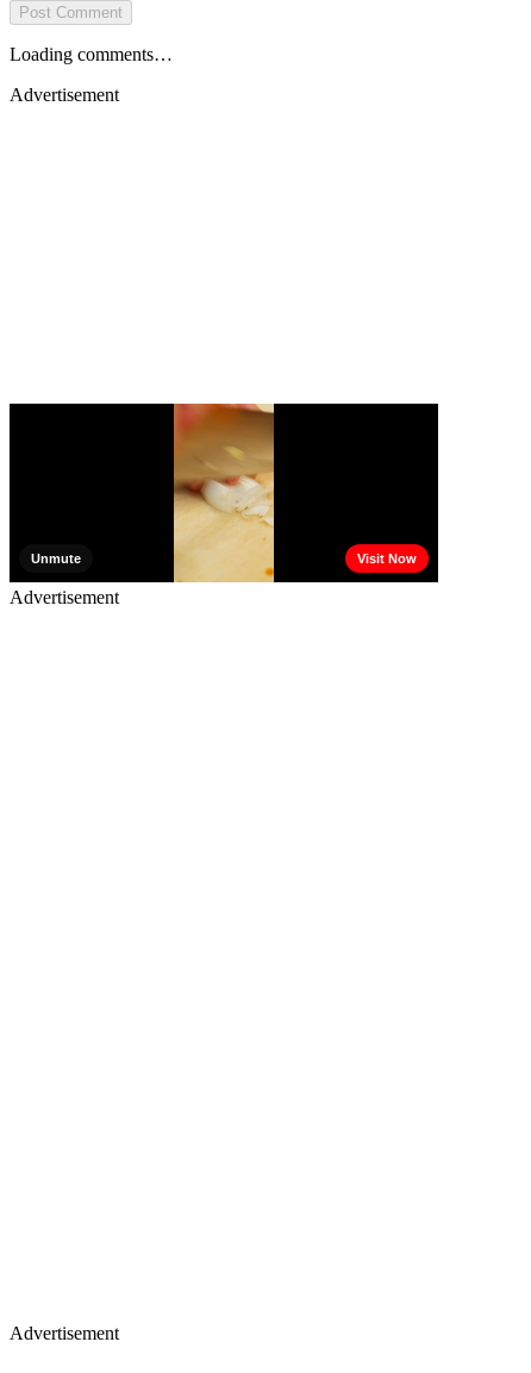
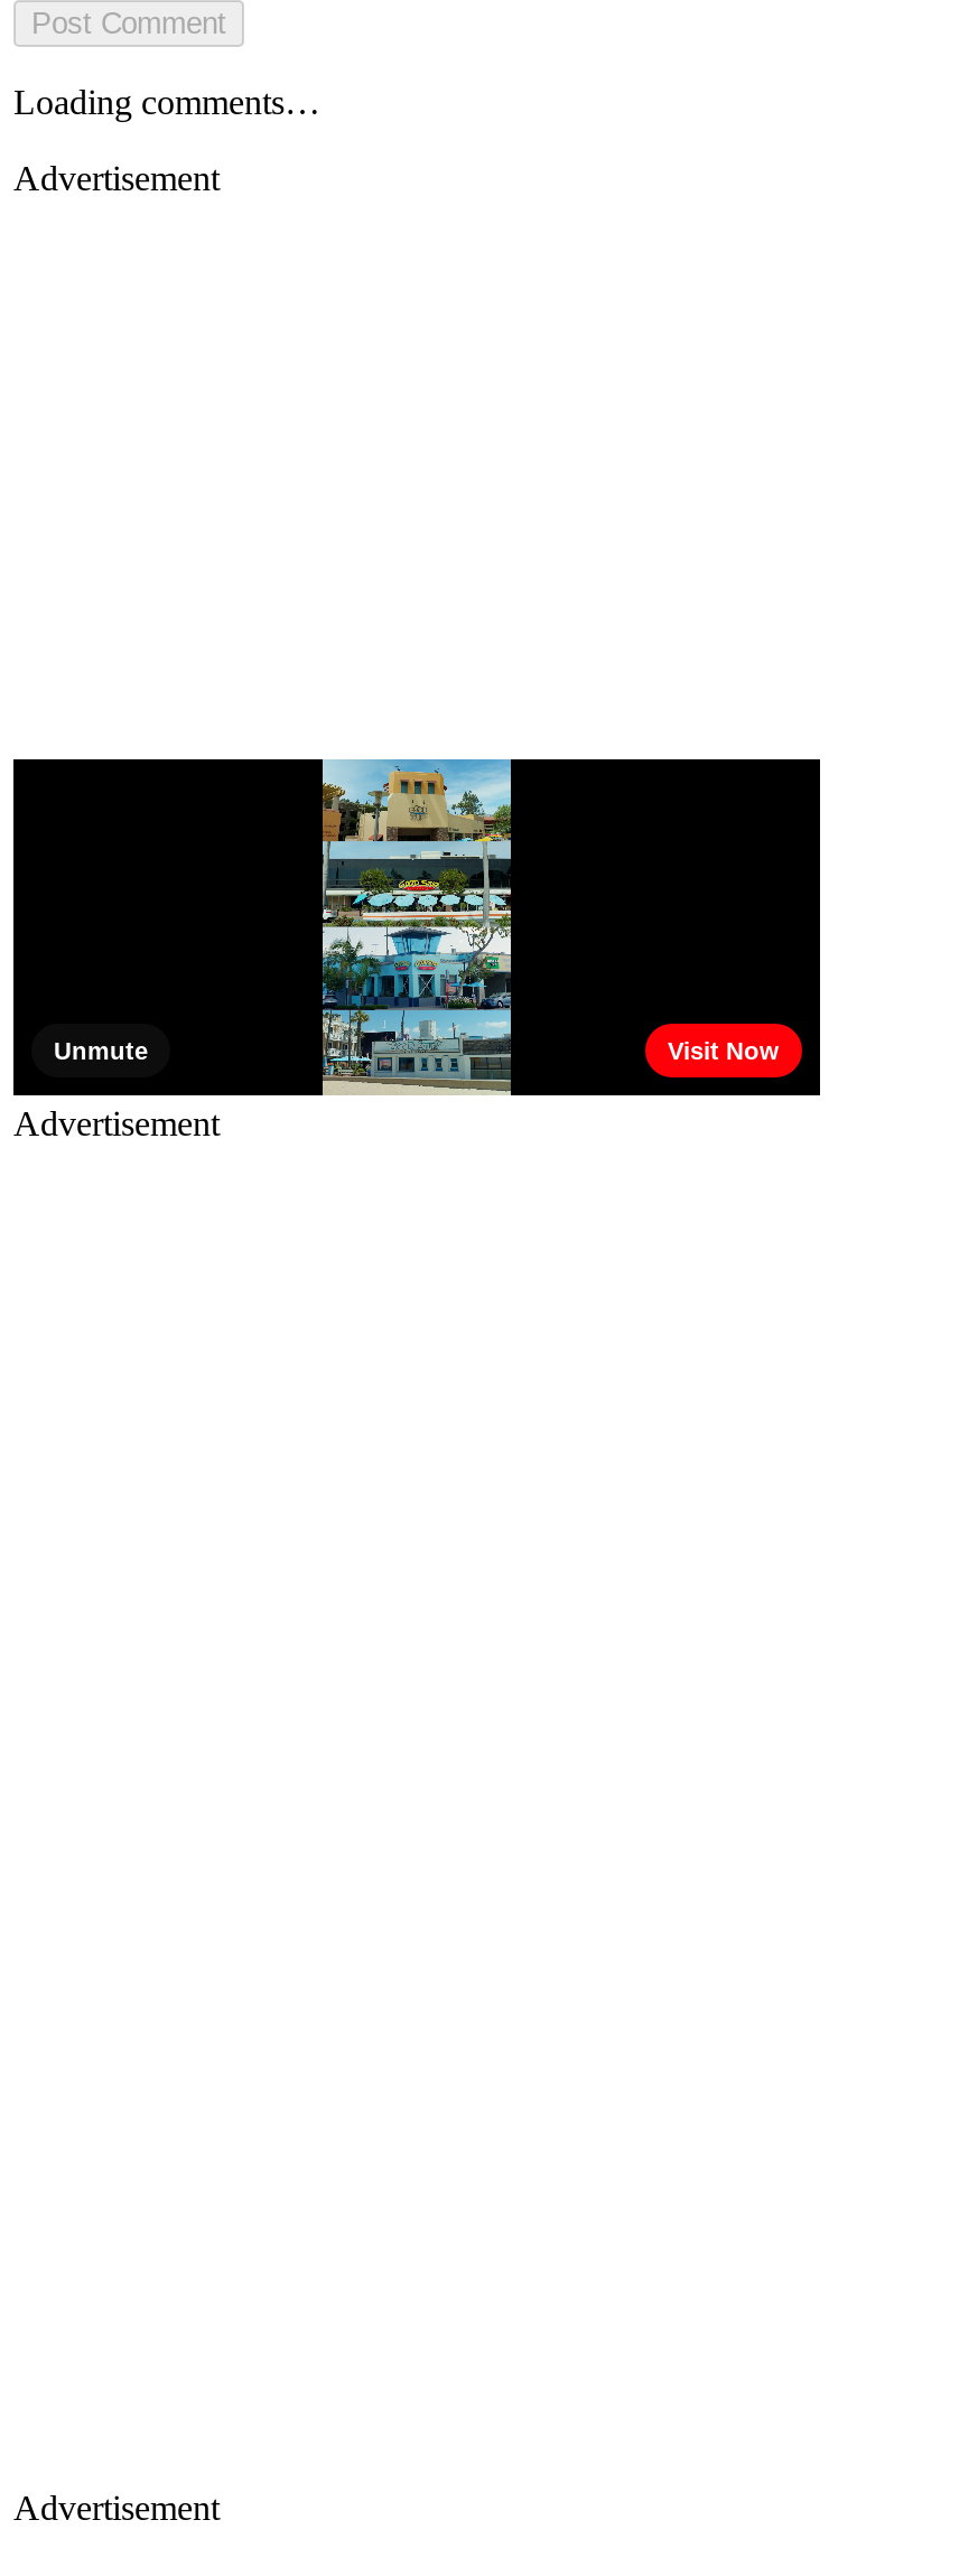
[173,402,275,582] [image] -> [320,757,513,1095] [image]

